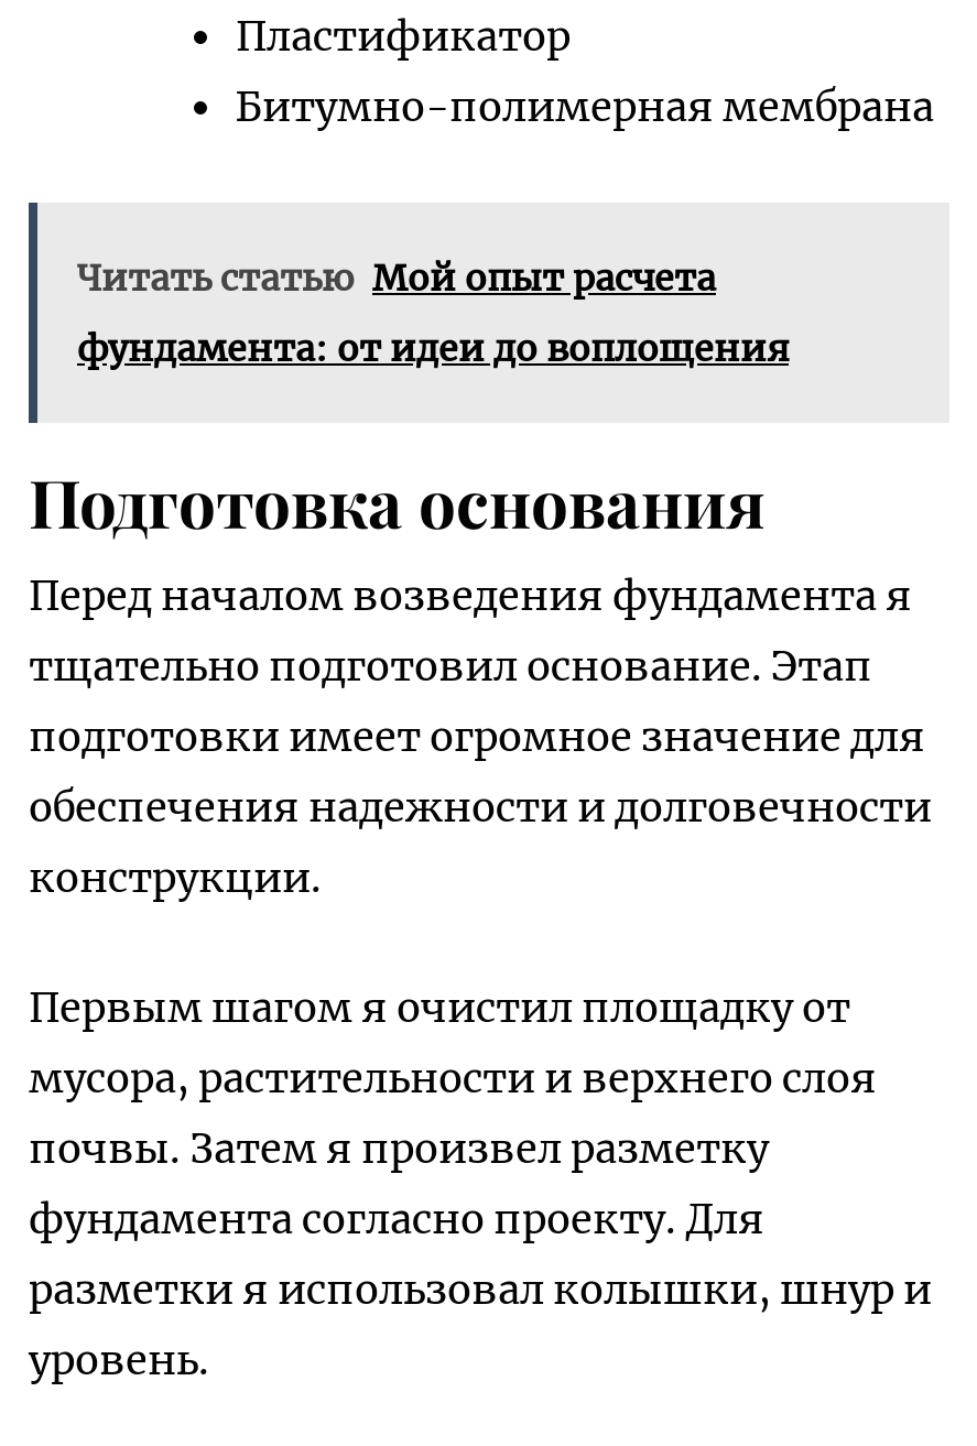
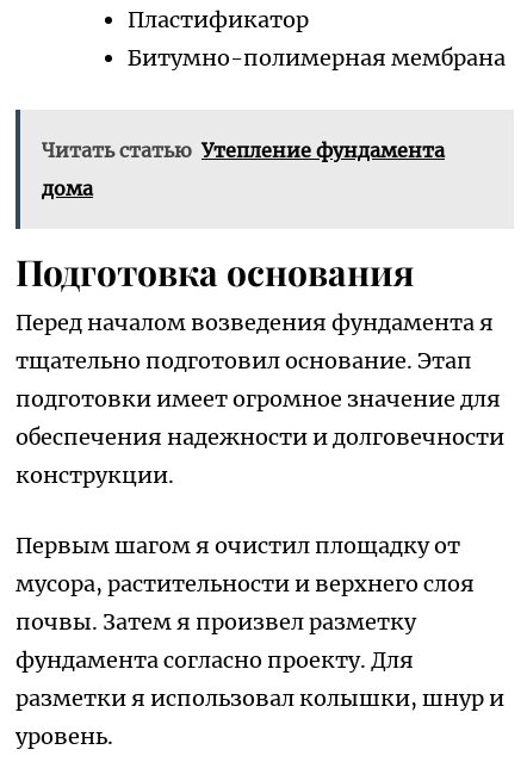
[77,256,716,300] Читать статью Мой опыт расчета -> [42,139,445,162] Читать статью Утепление фундамента
[77,326,789,370] фундамента: от идеи до воплощения -> [42,177,93,201] дома

